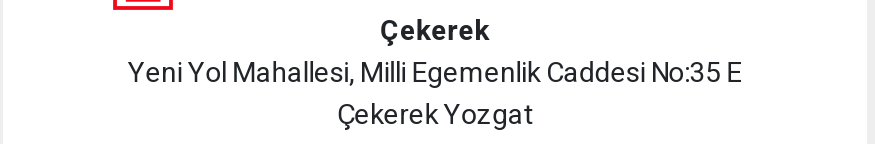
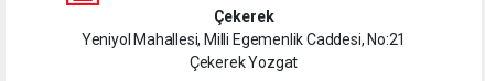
[128,56,742,88] Yeni Yol Mahallesi, Milli Egemenlik Caddesi No:35 E -> [81,30,406,48] Yeniyol Mahallesi, Milli Egemenlik Caddesi, No:21

